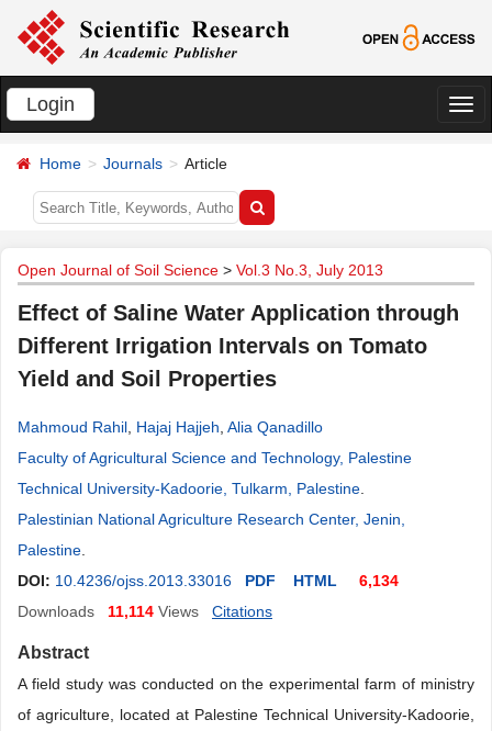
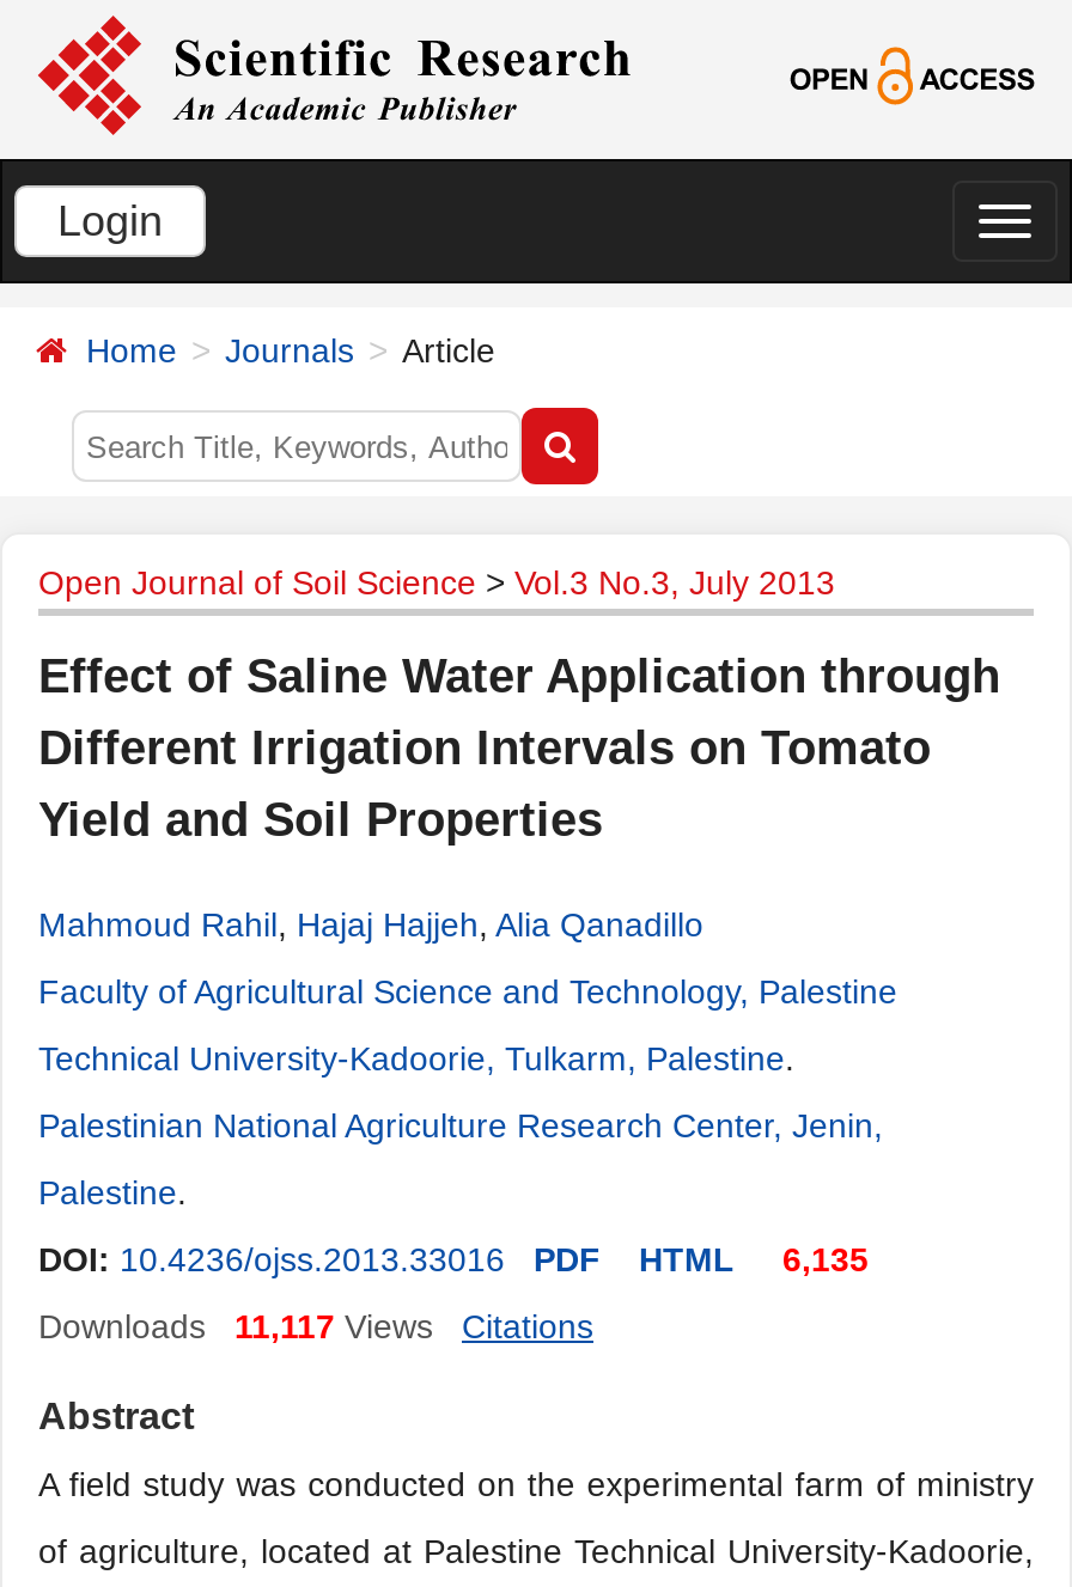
[18,572,399,589] DOI: 10.4236/ojss.2013.33016 PDF HTML 6,134 -> [38,1240,869,1278] DOI: 10.4236/ojss.2013.33016 PDF HTML 6,135
[18,603,199,620] Downloads 11,114 Views -> [38,1307,433,1345] Downloads 11,117 Views

